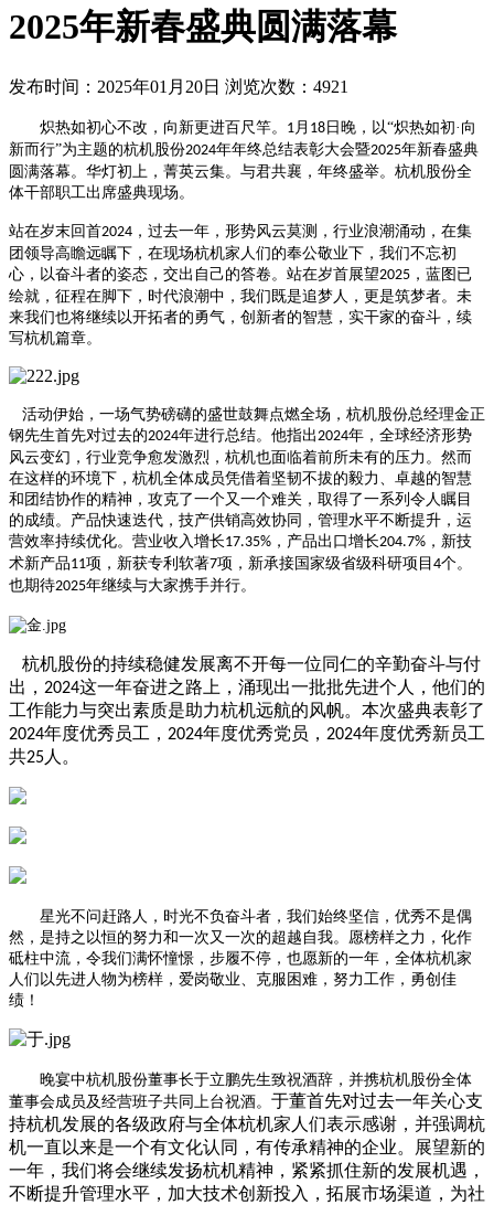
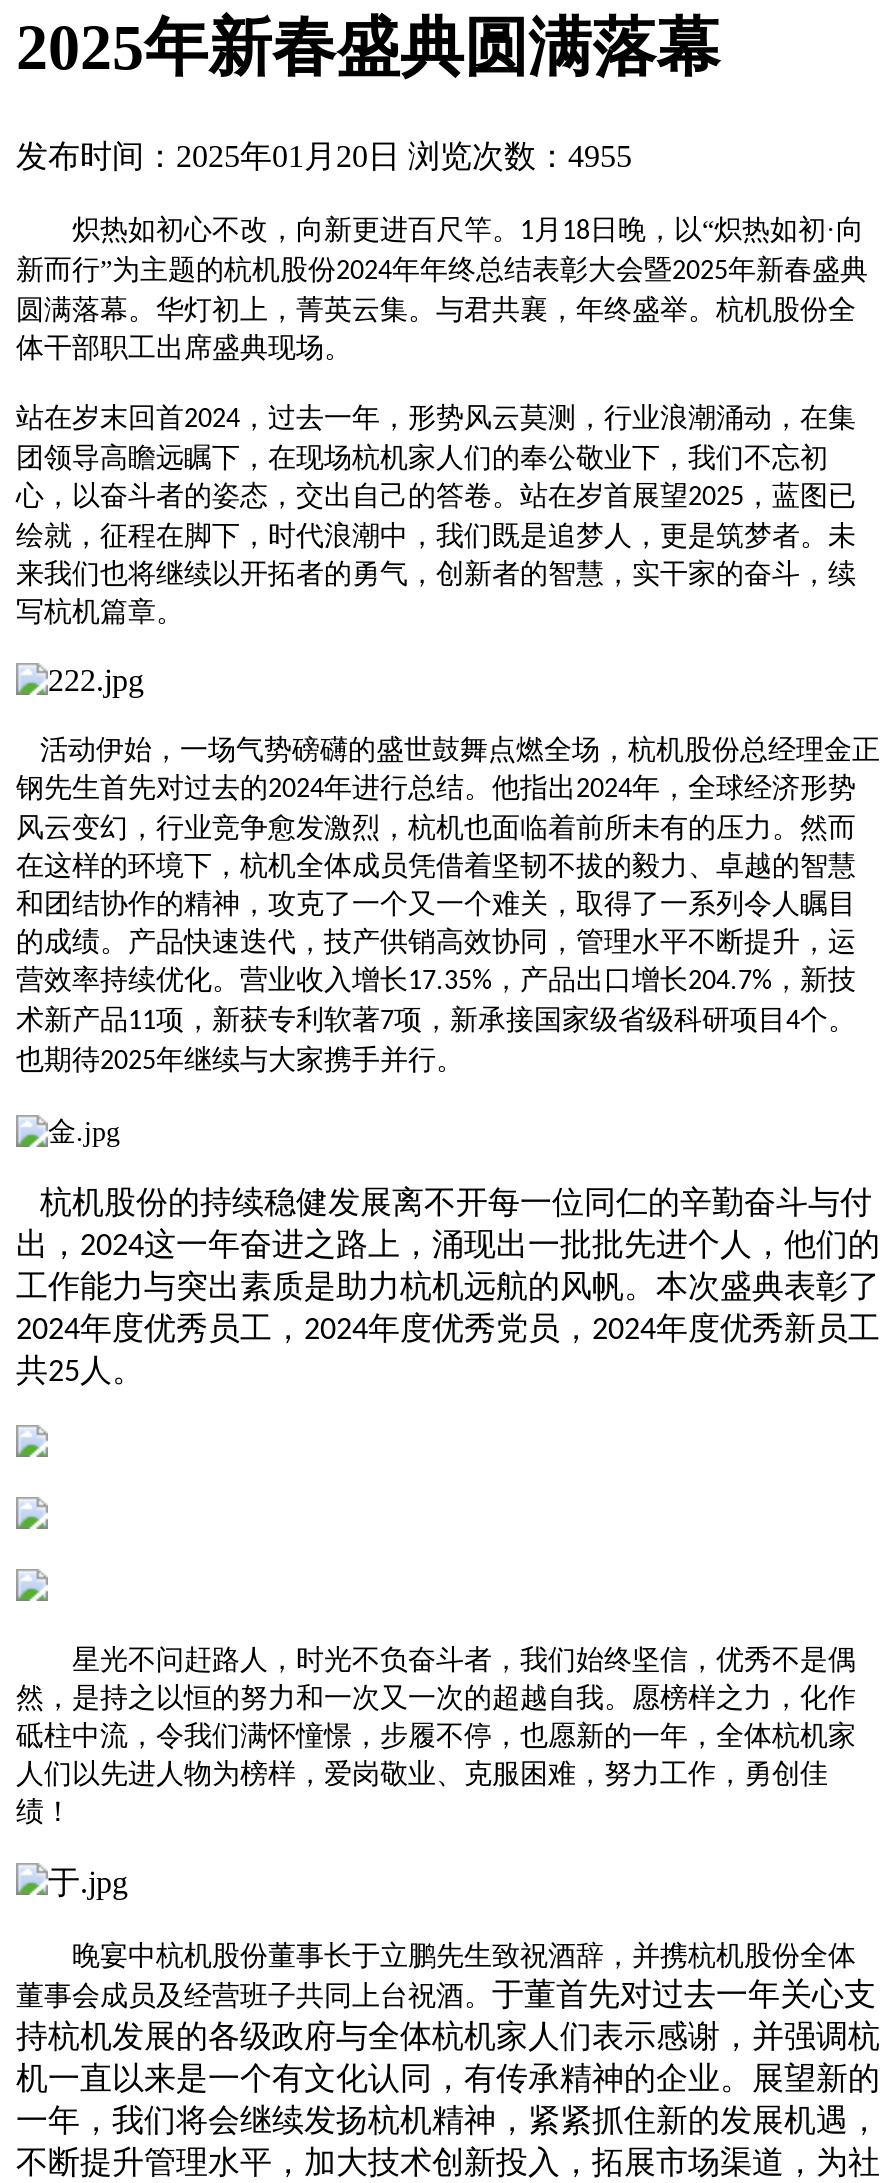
[9,77,348,96] 发布时间：2025年01月20日浏览次数：4921 -> [16,139,632,173] 发布时间：2025年01月20日浏览次数：4955

